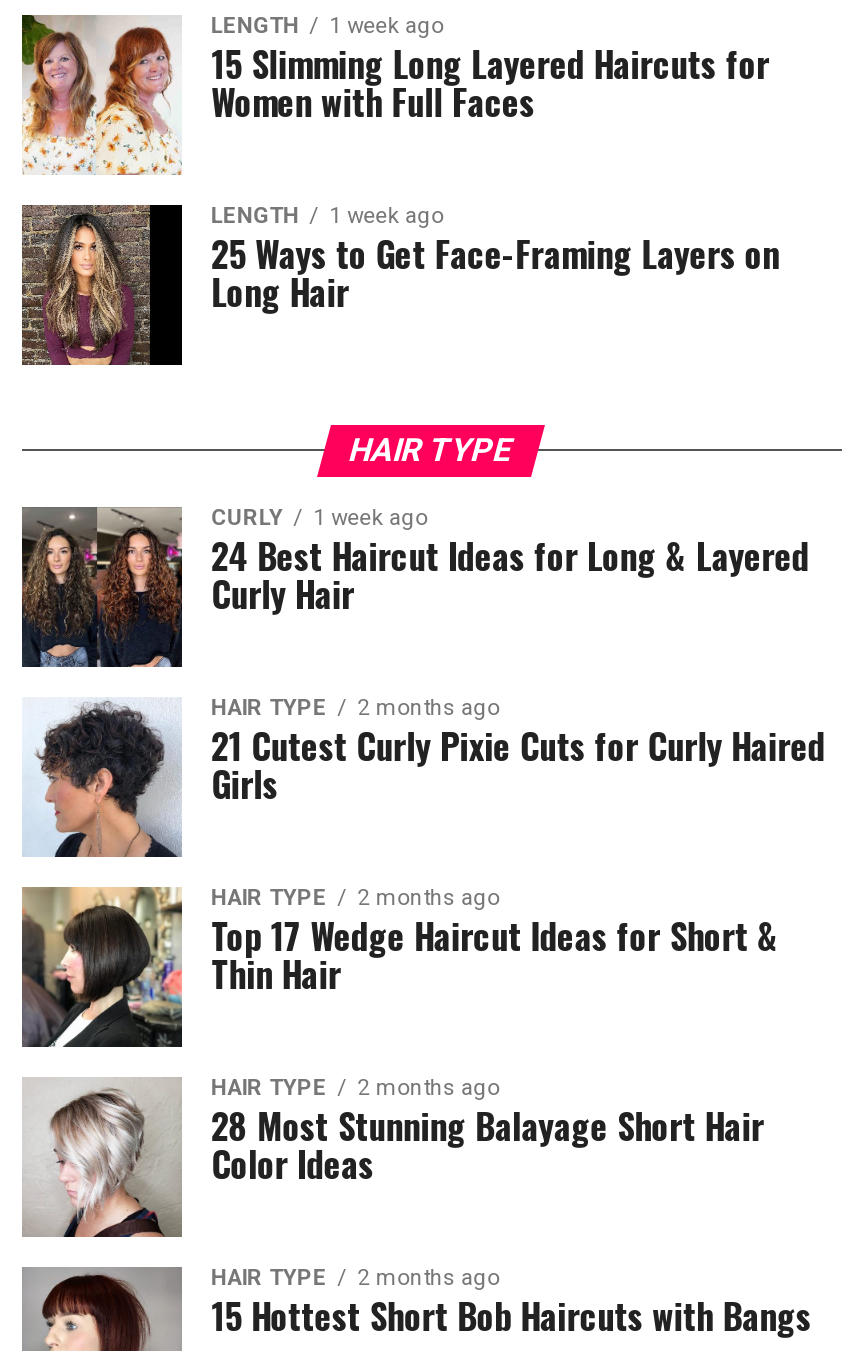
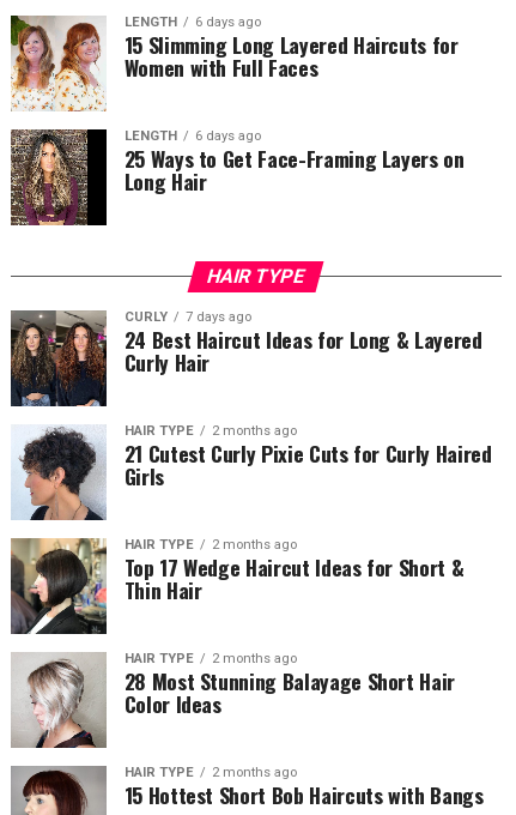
[211,14,443,40] LENGTH 1 week ago -> [124,14,261,29] LENGTH 6 days ago
[211,204,443,230] LENGTH 1 week ago -> [124,128,261,143] LENGTH 6 days ago
[211,506,427,532] CURLY 1 week ago -> [124,309,251,324] CURLY 7 days ago

